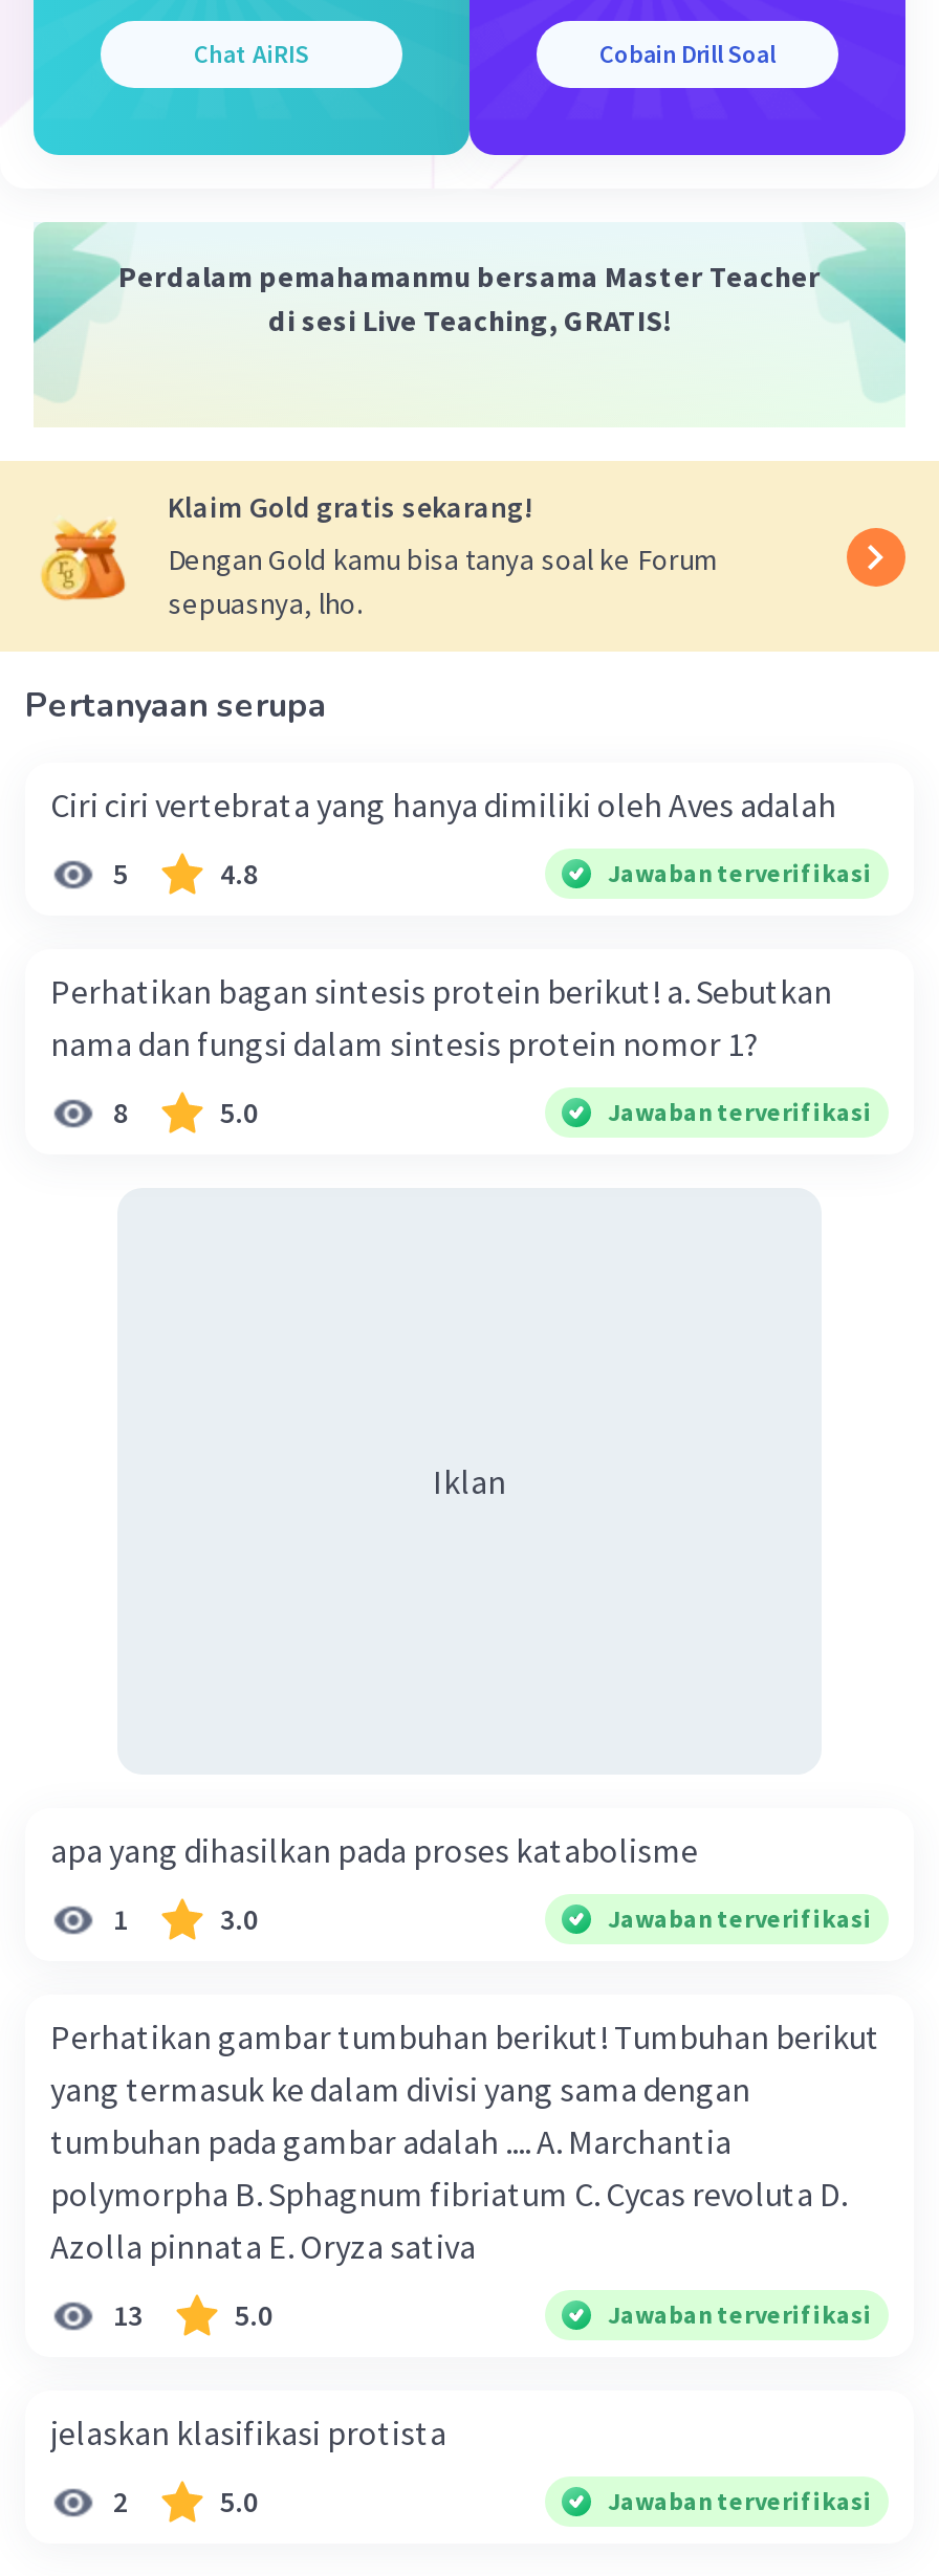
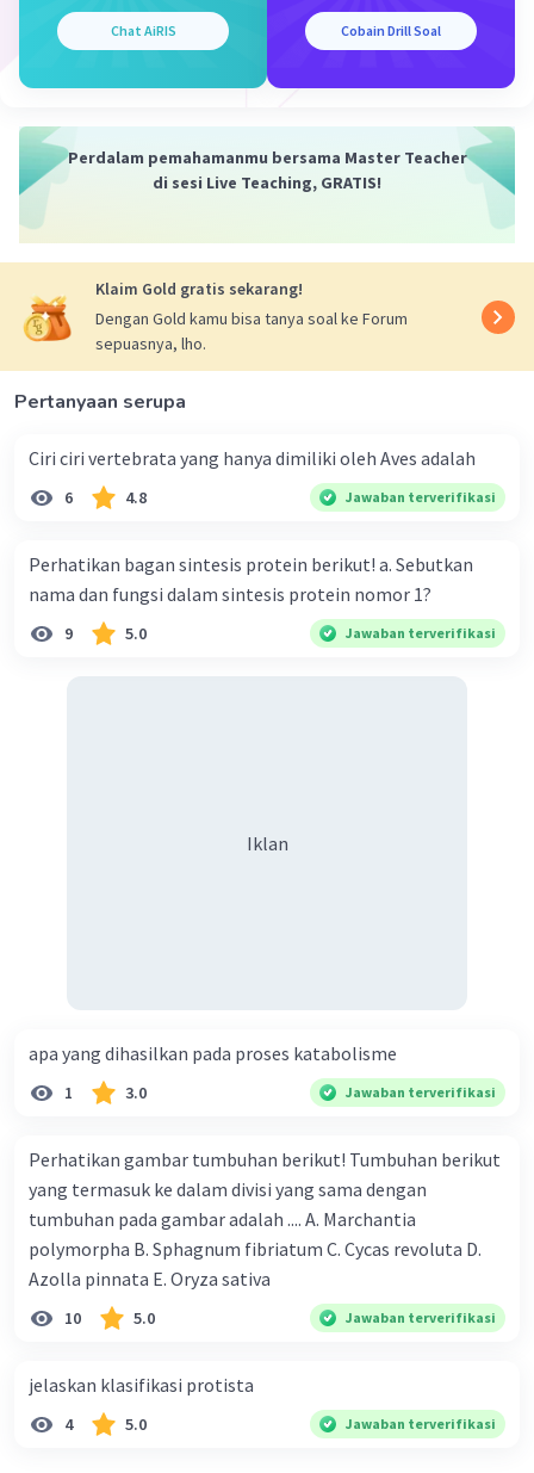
[113,855,128,893] 5 -> [64,487,73,508] 6
[113,1094,128,1132] 8 -> [64,623,73,644] 9
[113,2297,143,2334] 13 -> [64,1307,81,1329] 10
[113,2483,128,2521] 2 -> [64,1414,73,1435] 4

